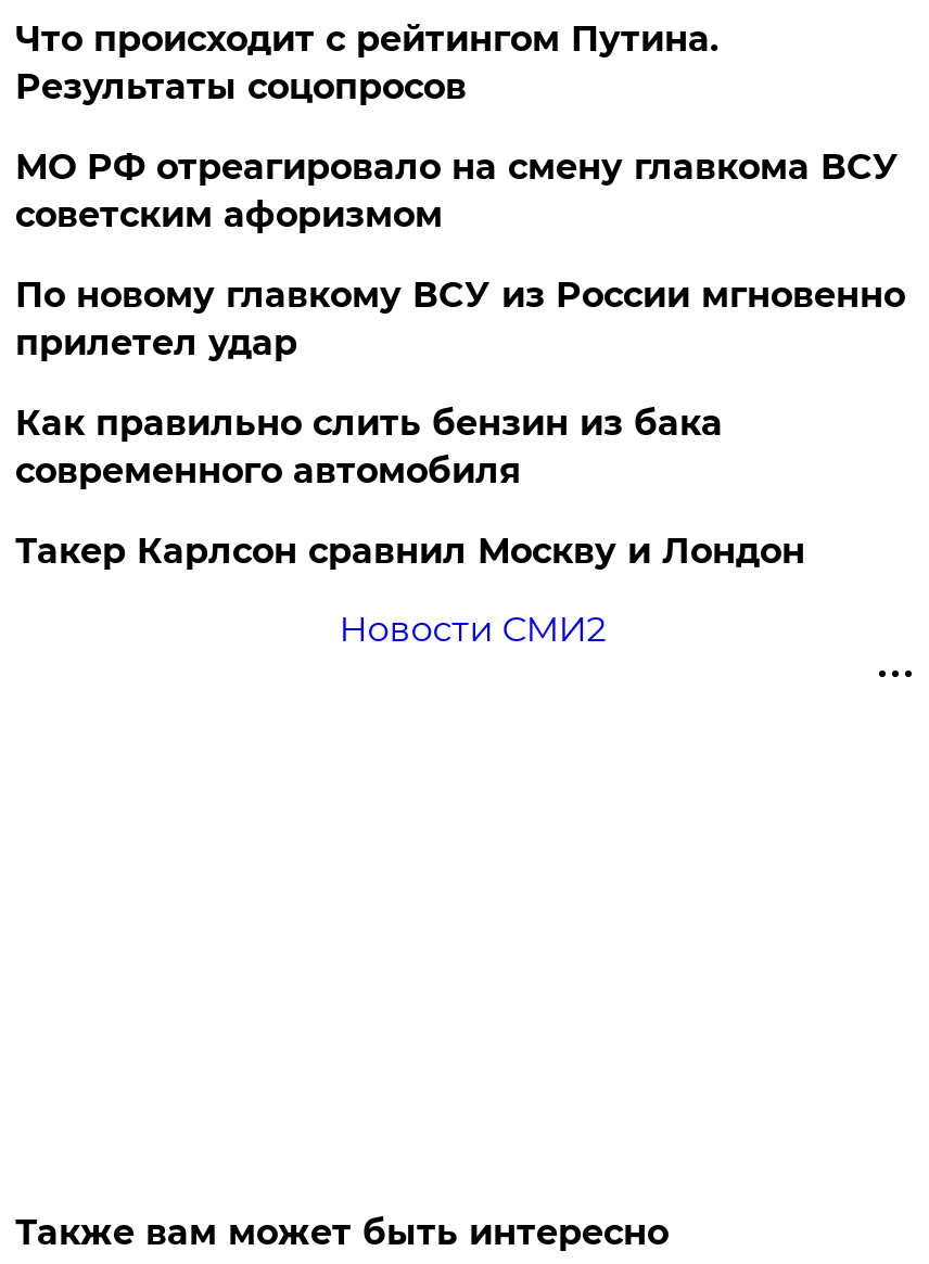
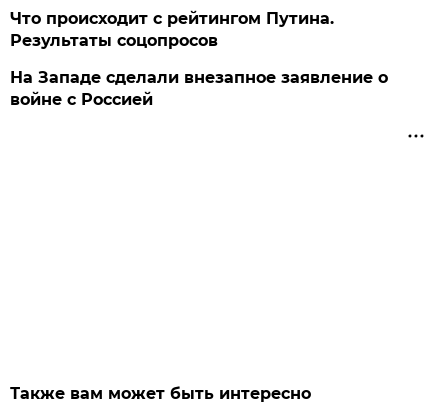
[15,146,905,650] МО РФ отреагировало на смену главкома ВСУ | советским афоризмом | По новому главкому ВСУ из России мгновенно | прилетел удар | Как правильно слить бензин из бака | современного автомобиля | Такер Карлсон сравнил Москву и Лондон | Новости СМИ2 -> [10,68,388,109] На Западе сделали внезапное заявление о | войне с Россией

